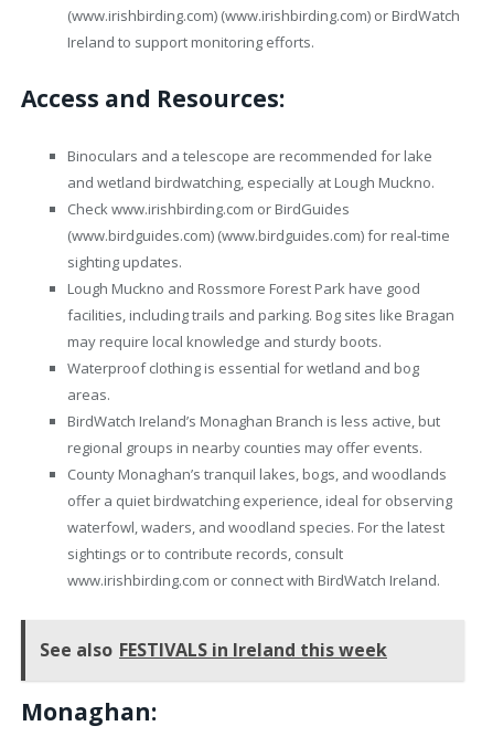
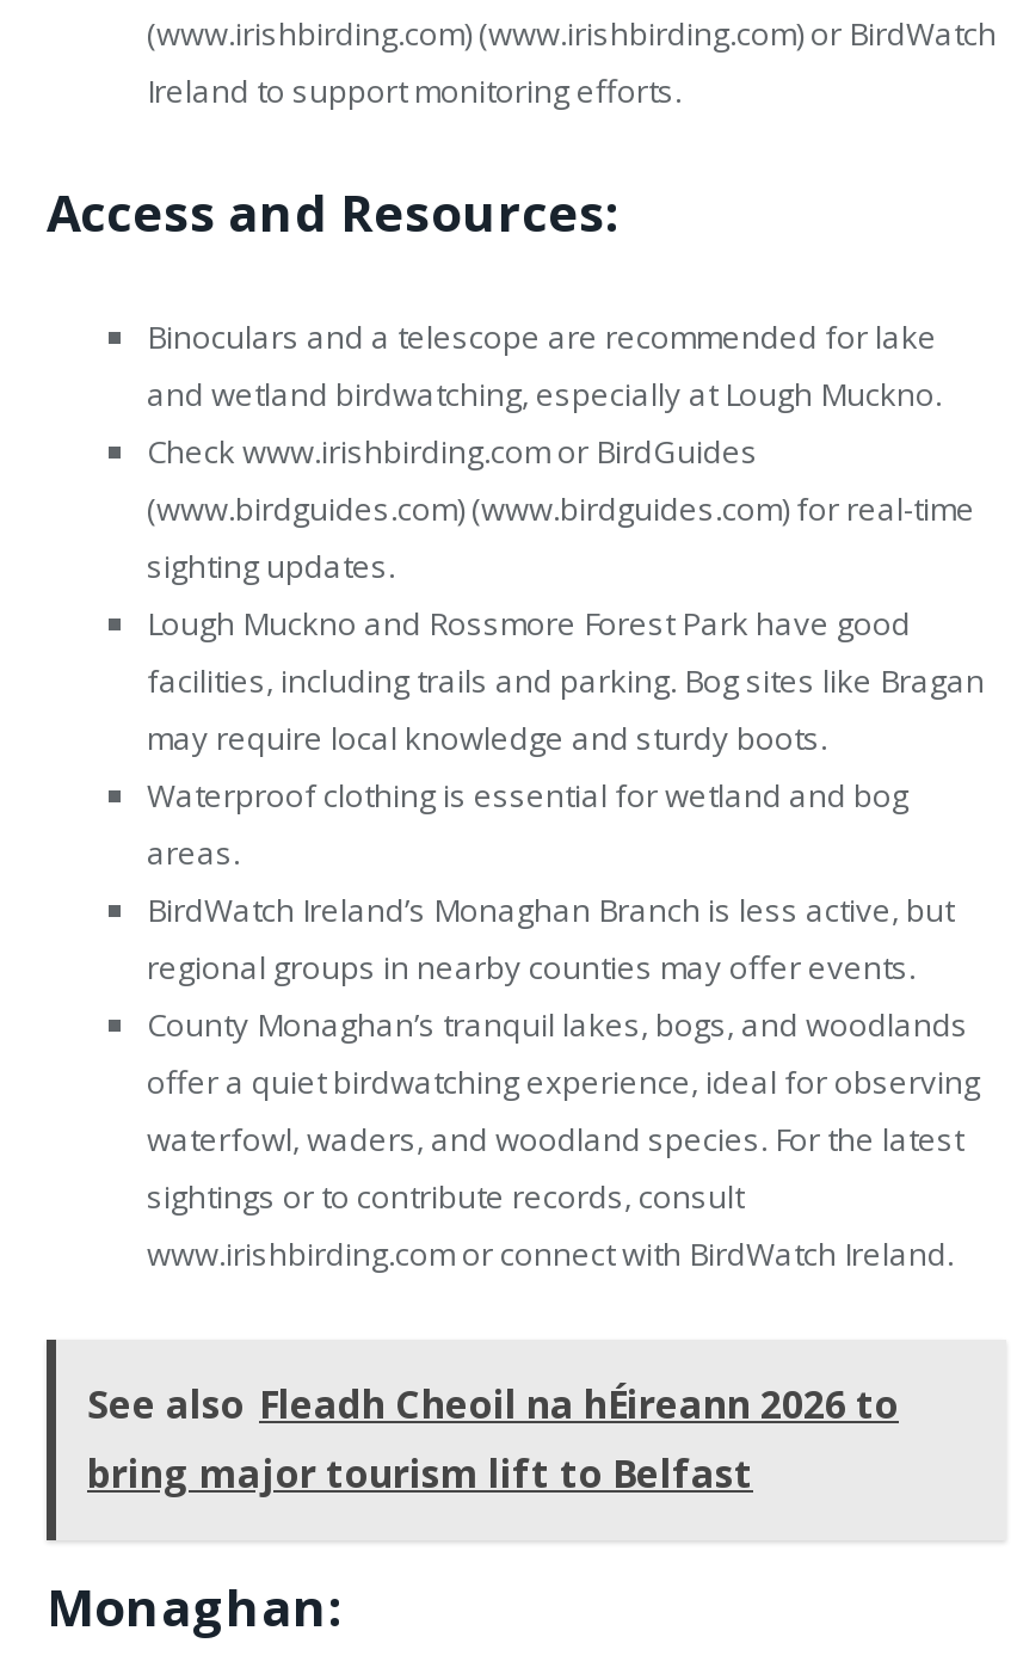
[40,638,387,662] See also FESTIVALS in Ireland this week -> [87,1378,899,1500] See also Fleadh Cheoil na hÉireann 2026 to | bring major tourism lift to Belfast

